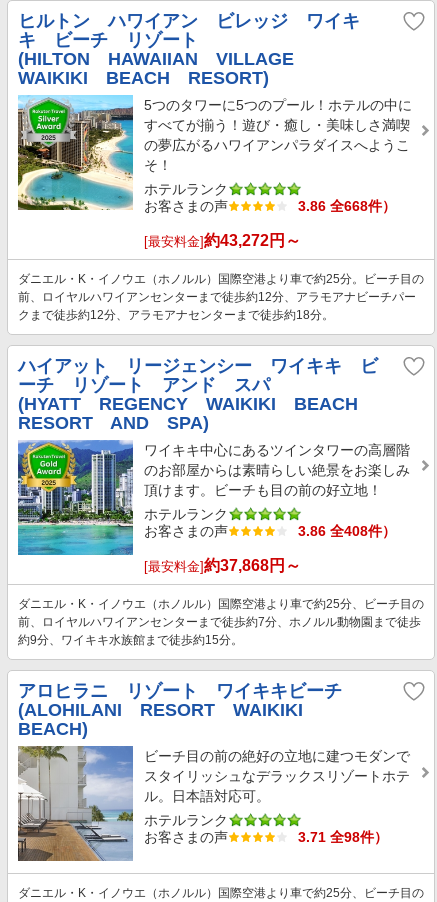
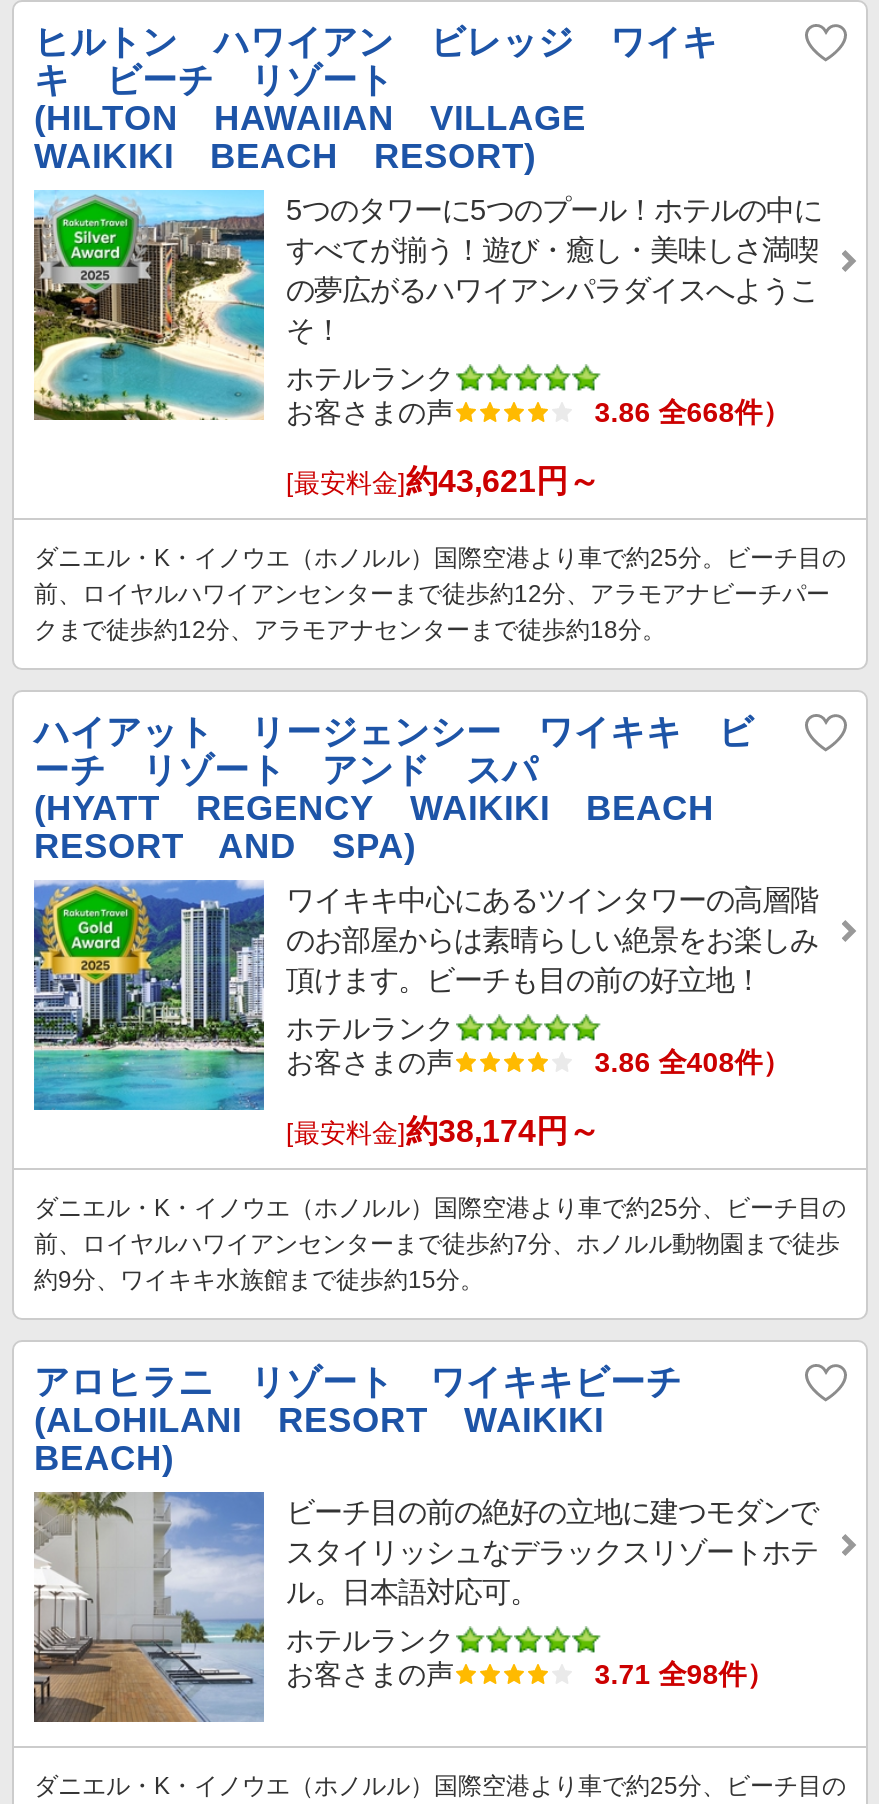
[144,232,301,249] [最安料金]約43,272円～ -> [286,464,600,498] [最安料金]約43,621円～
[144,557,301,574] [最安料金]約37,868円～ -> [286,1114,600,1148] [最安料金]約38,174円～

